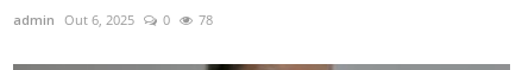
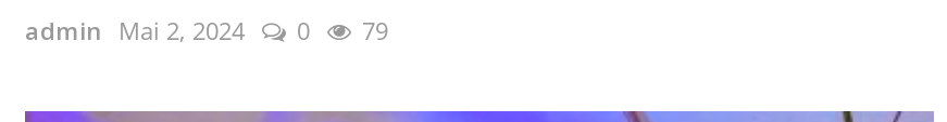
[13,10,134,28] admin Out 6, 2025 -> [25,13,245,46] admin Mai 2, 2024
[199,10,213,28] 78 -> [362,13,388,46] 79

